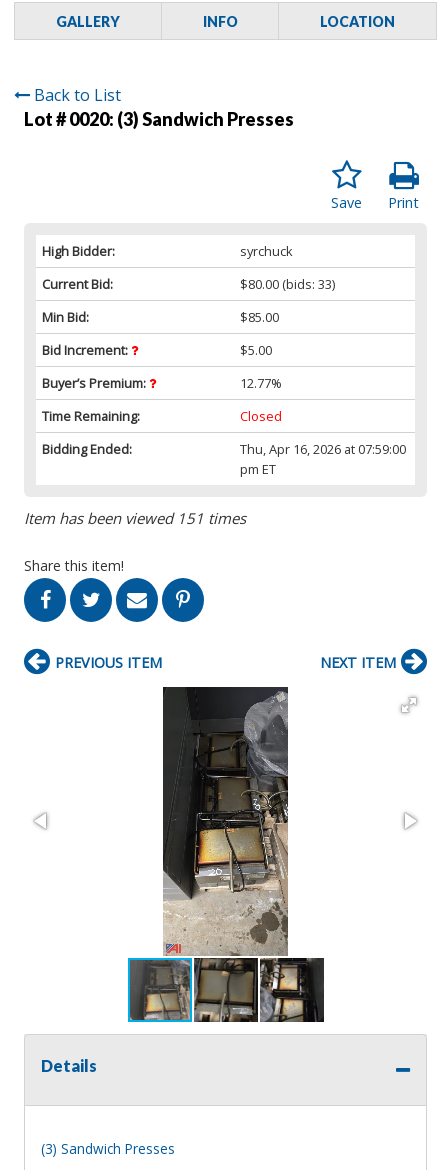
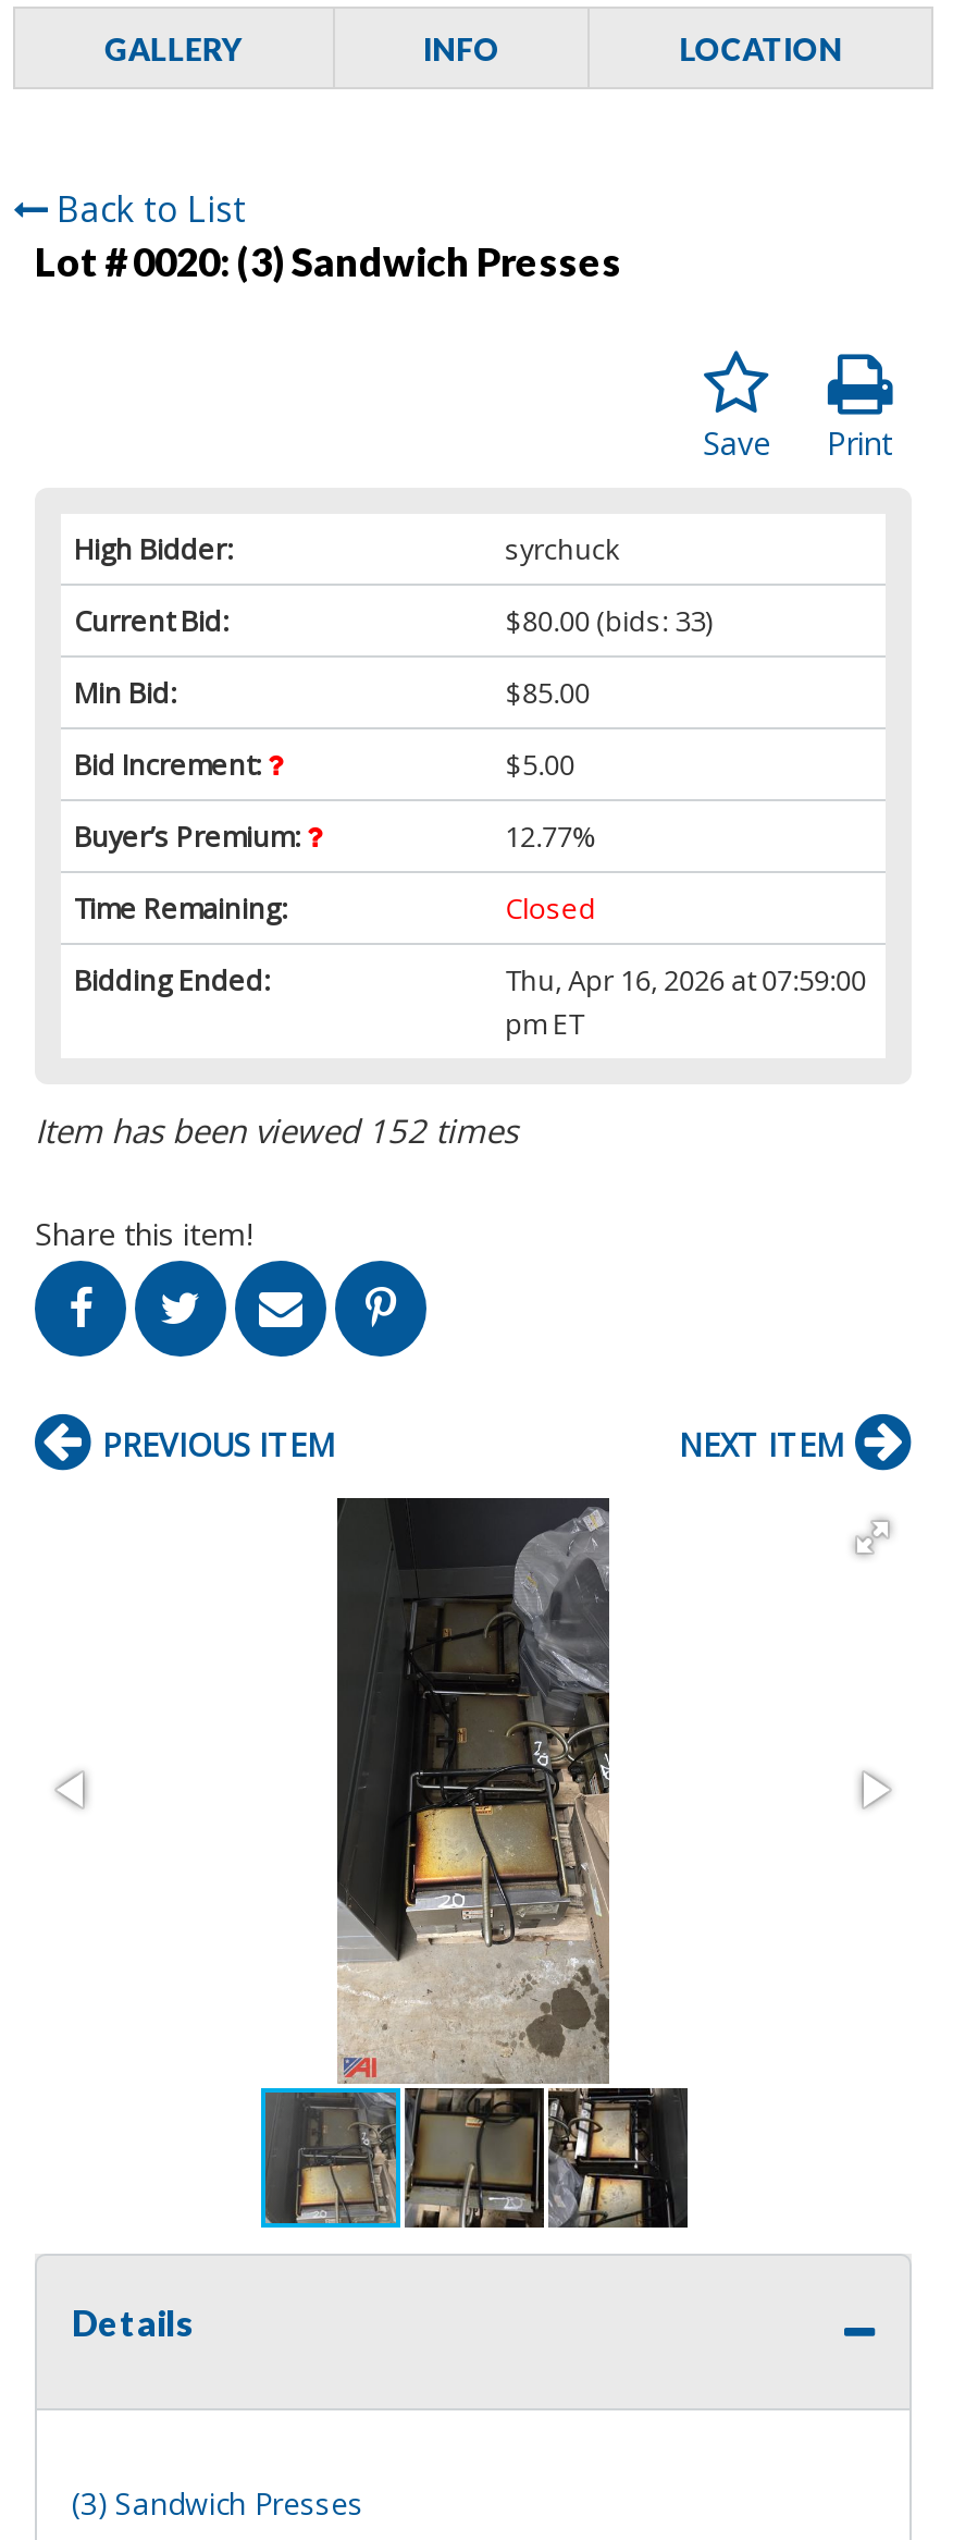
[24,508,246,528] Item has been viewed 151 times -> [35,1108,518,1151] Item has been viewed 152 times

